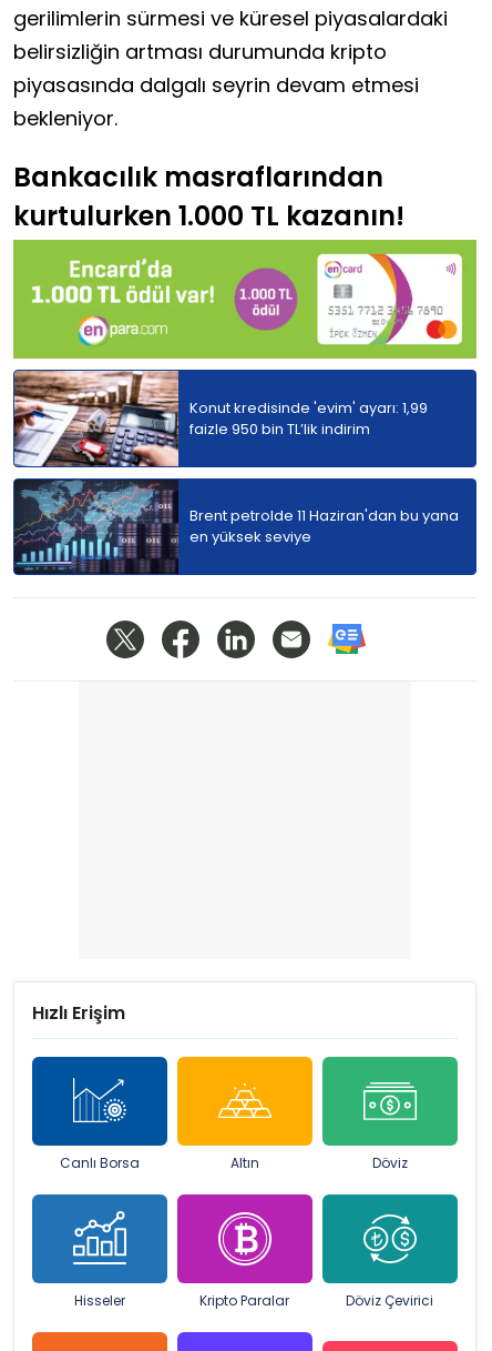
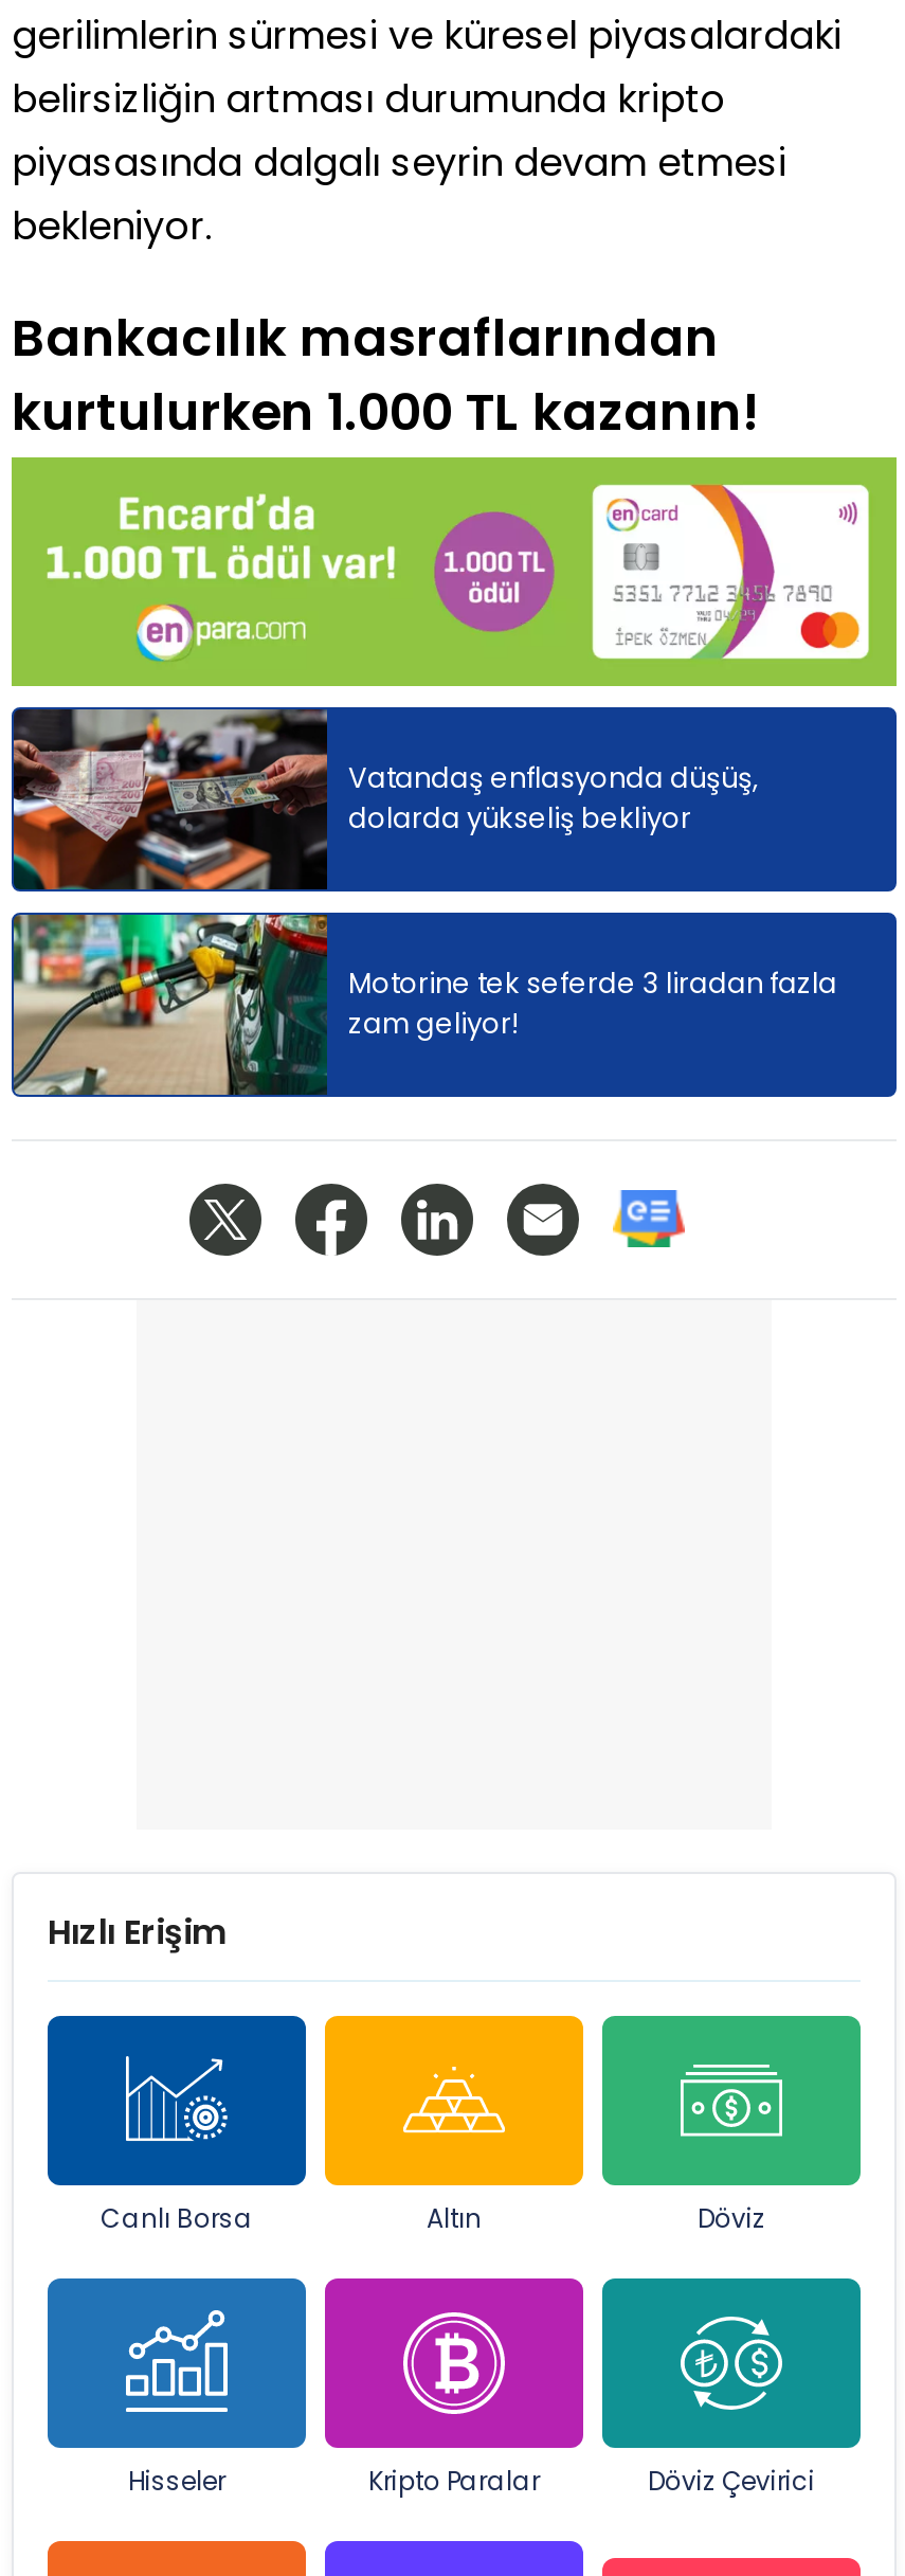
[13,370,428,467] [image] | Konut kredisinde 'evim' ayarı: 1,99 | faizle 950 bin TL’lik indirim -> [12,707,759,891] [image] | Vatandaş enflasyonda düşüş, | dolarda yükseliş bekliyor
[13,478,459,575] [image] | Brent petrolde 11 Haziran'dan bu yana | en yüksek seviye -> [12,913,837,1097] [image] | Motorine tek seferde 3 liradan fazla | zam geliyor!

